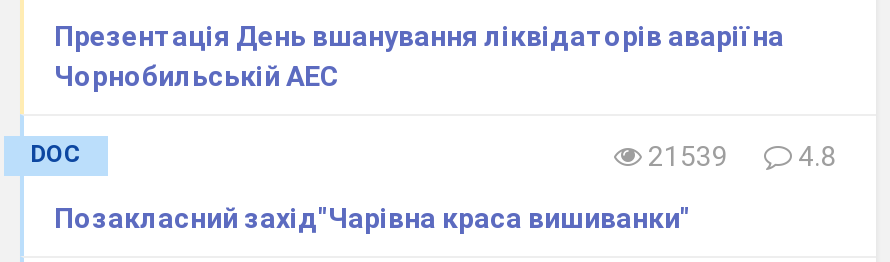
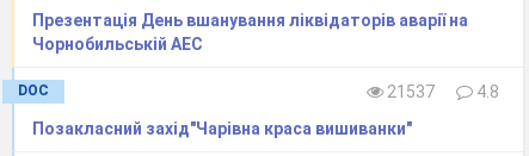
[642,139,836,171] 21539 4.8 -> [383,82,499,101] 21537 4.8

